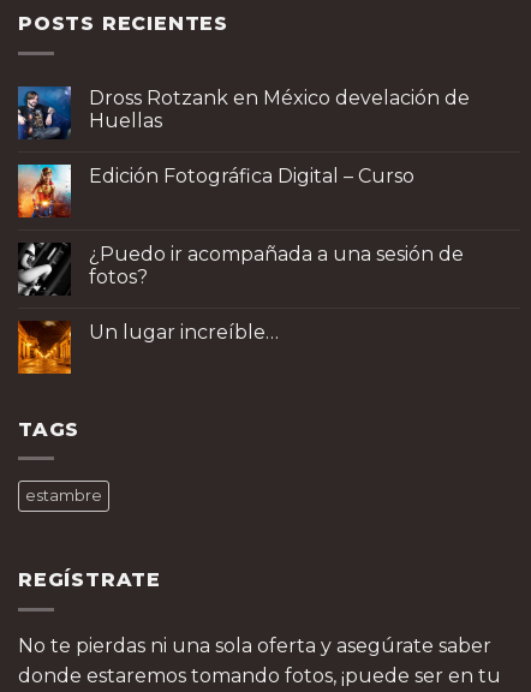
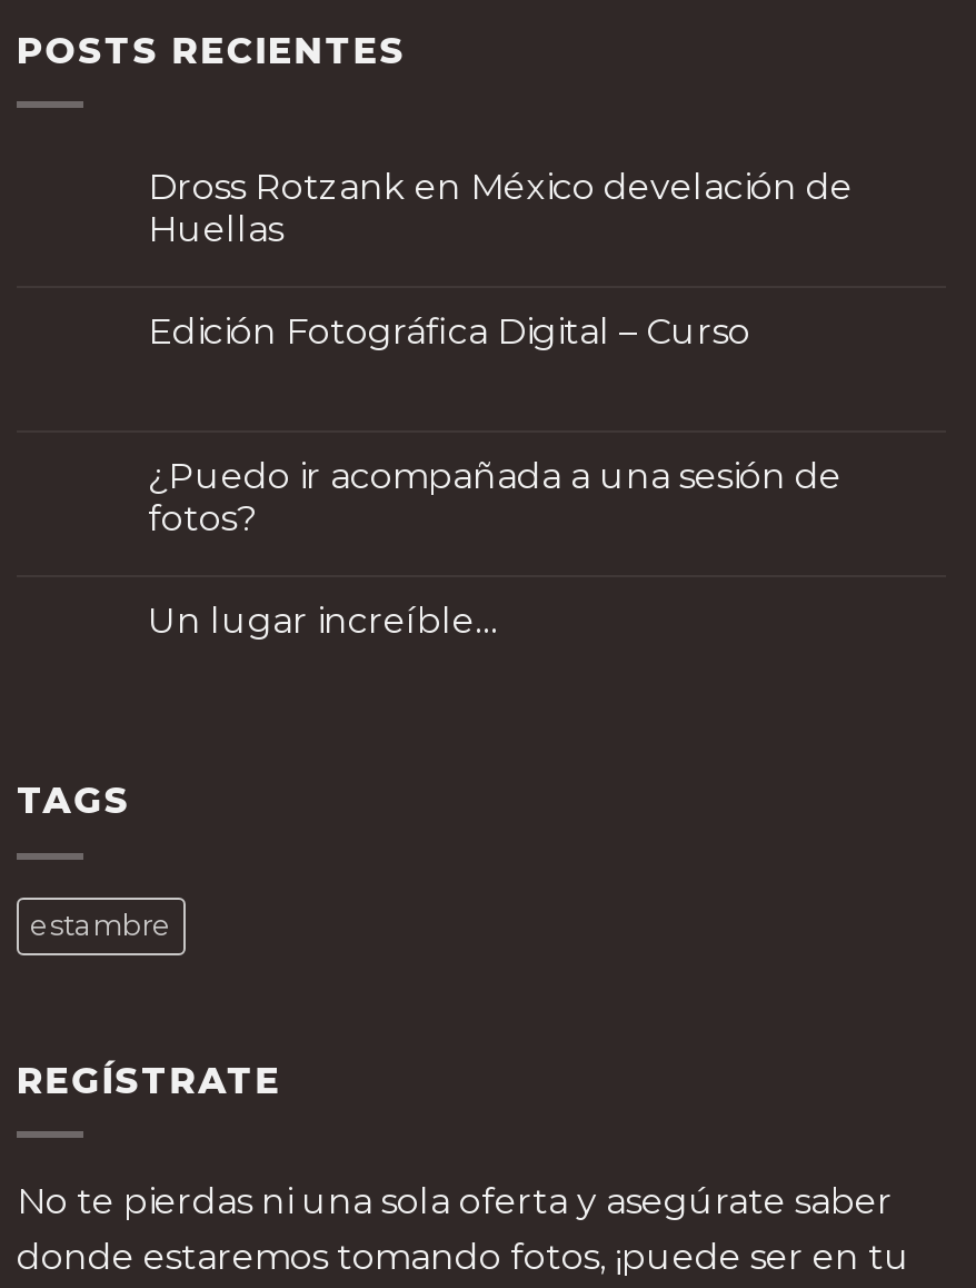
[17,85,72,141] [image] -> none
[17,163,72,219] [image] -> none
[17,241,71,297] [image] -> none
[17,320,72,375] [image] -> none

